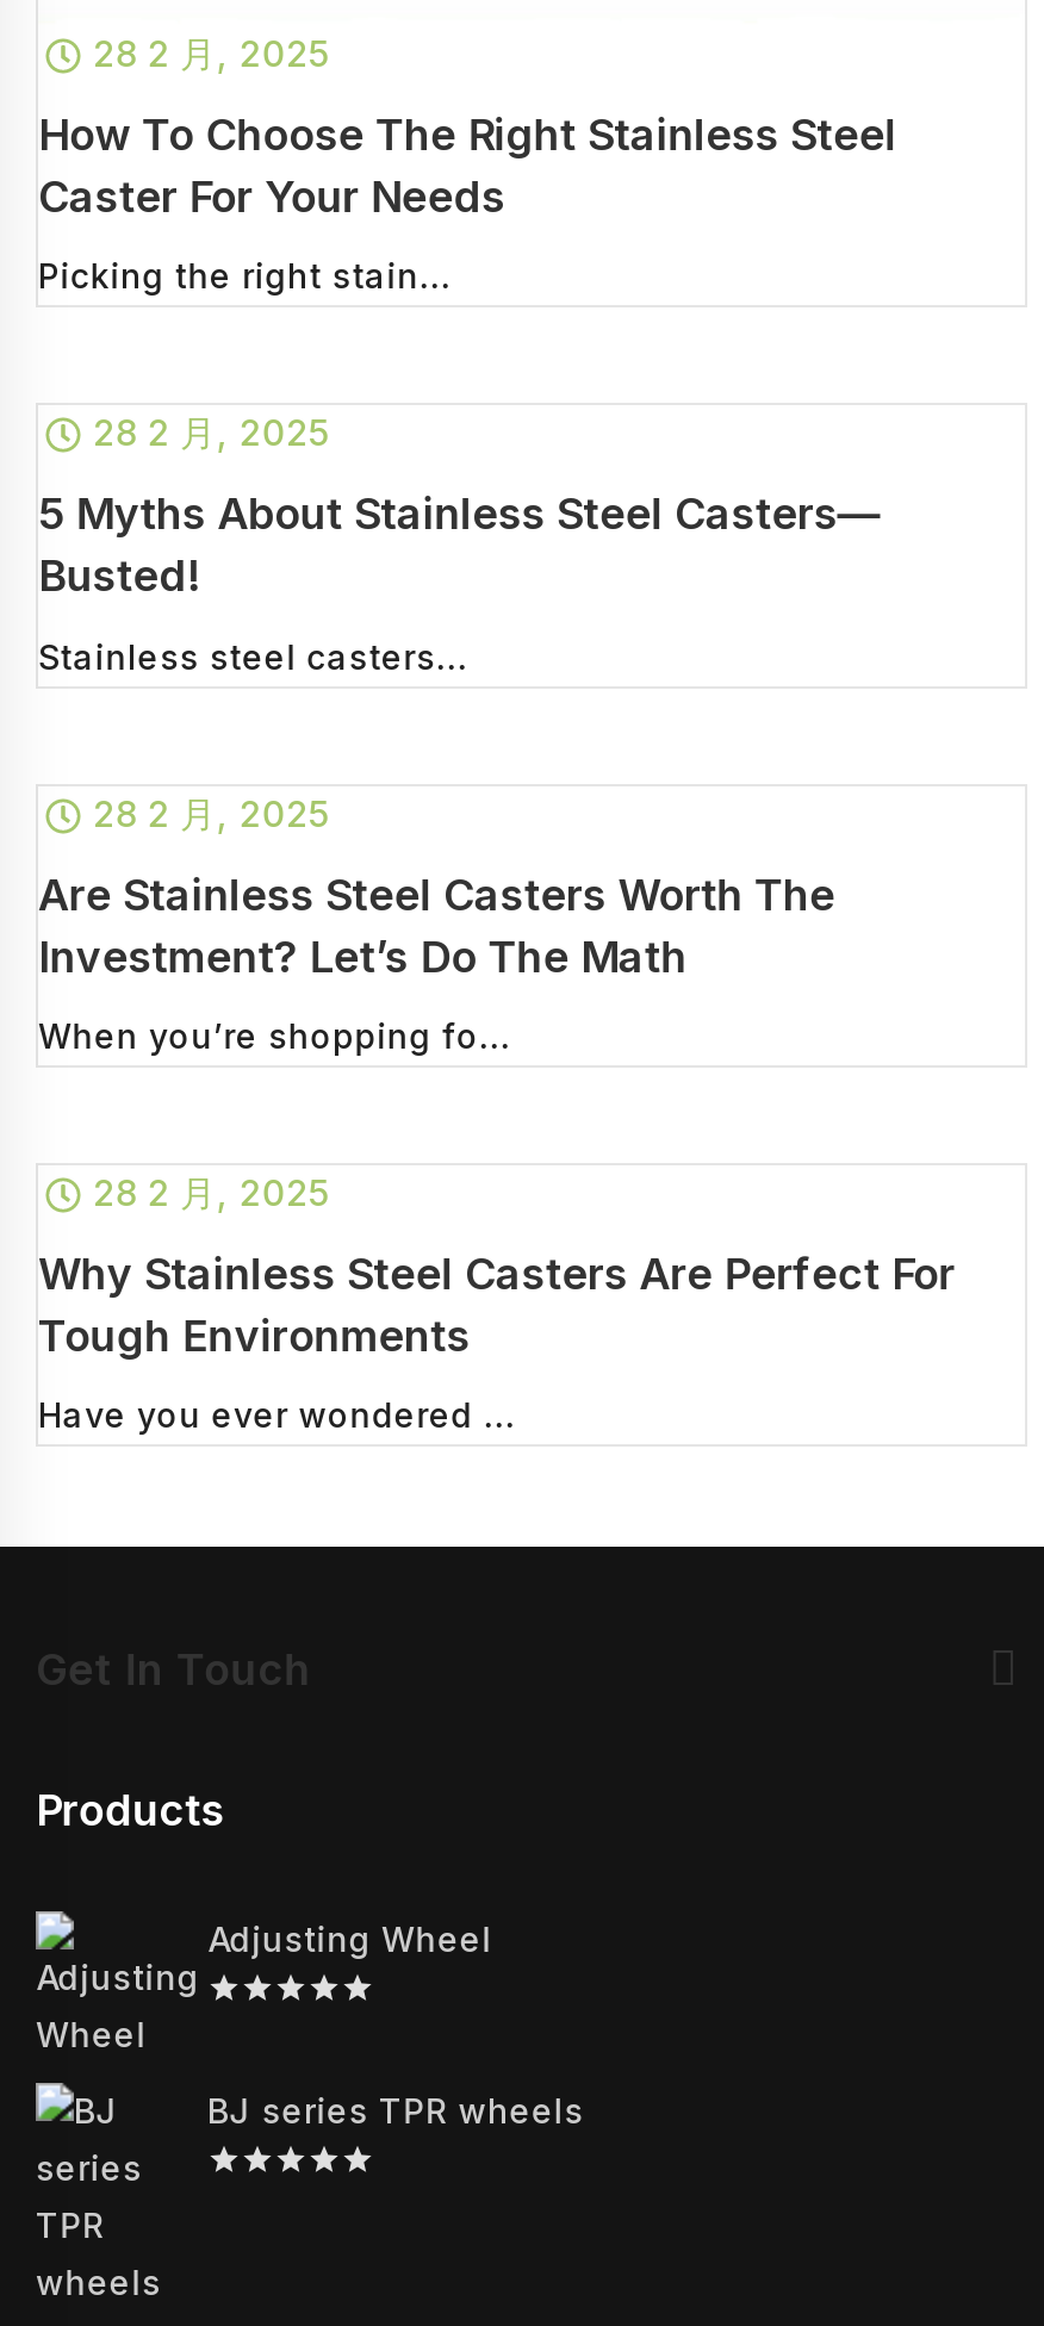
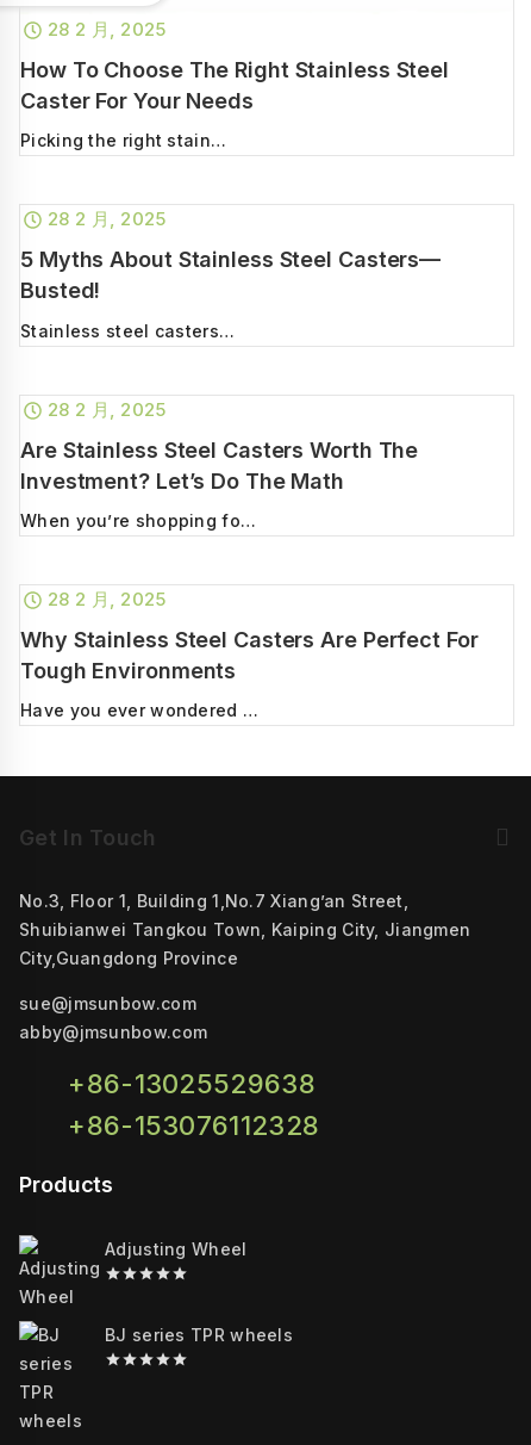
none -> [19,891,471,1141] No.3, Floor 1, Building 1,No.7 Xiang’an Street, | Shuibianwei Tangkou Town, Kaiping City, Jiangmen | City,Guangdong Province | sue@jmsunbow.com | abby@jmsunbow.com | +86-13025529638 | +86-153076112328

